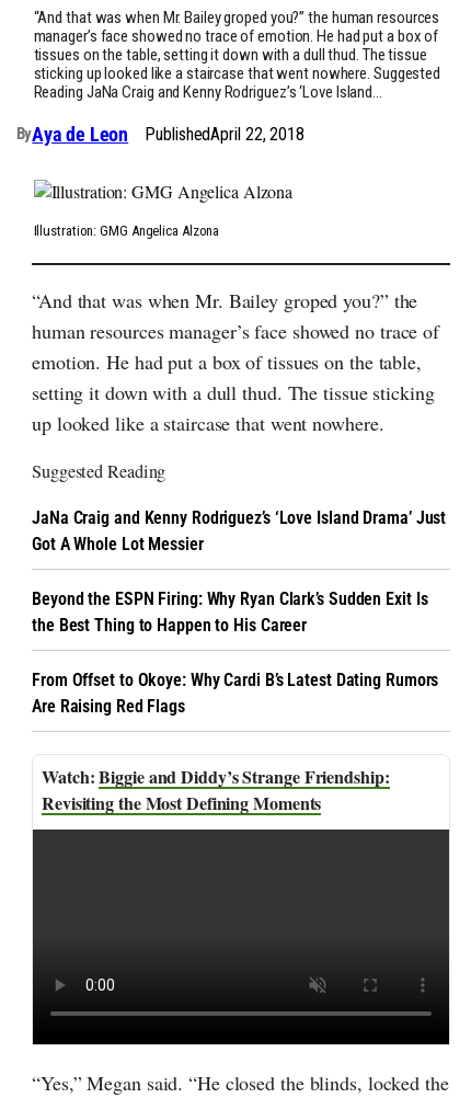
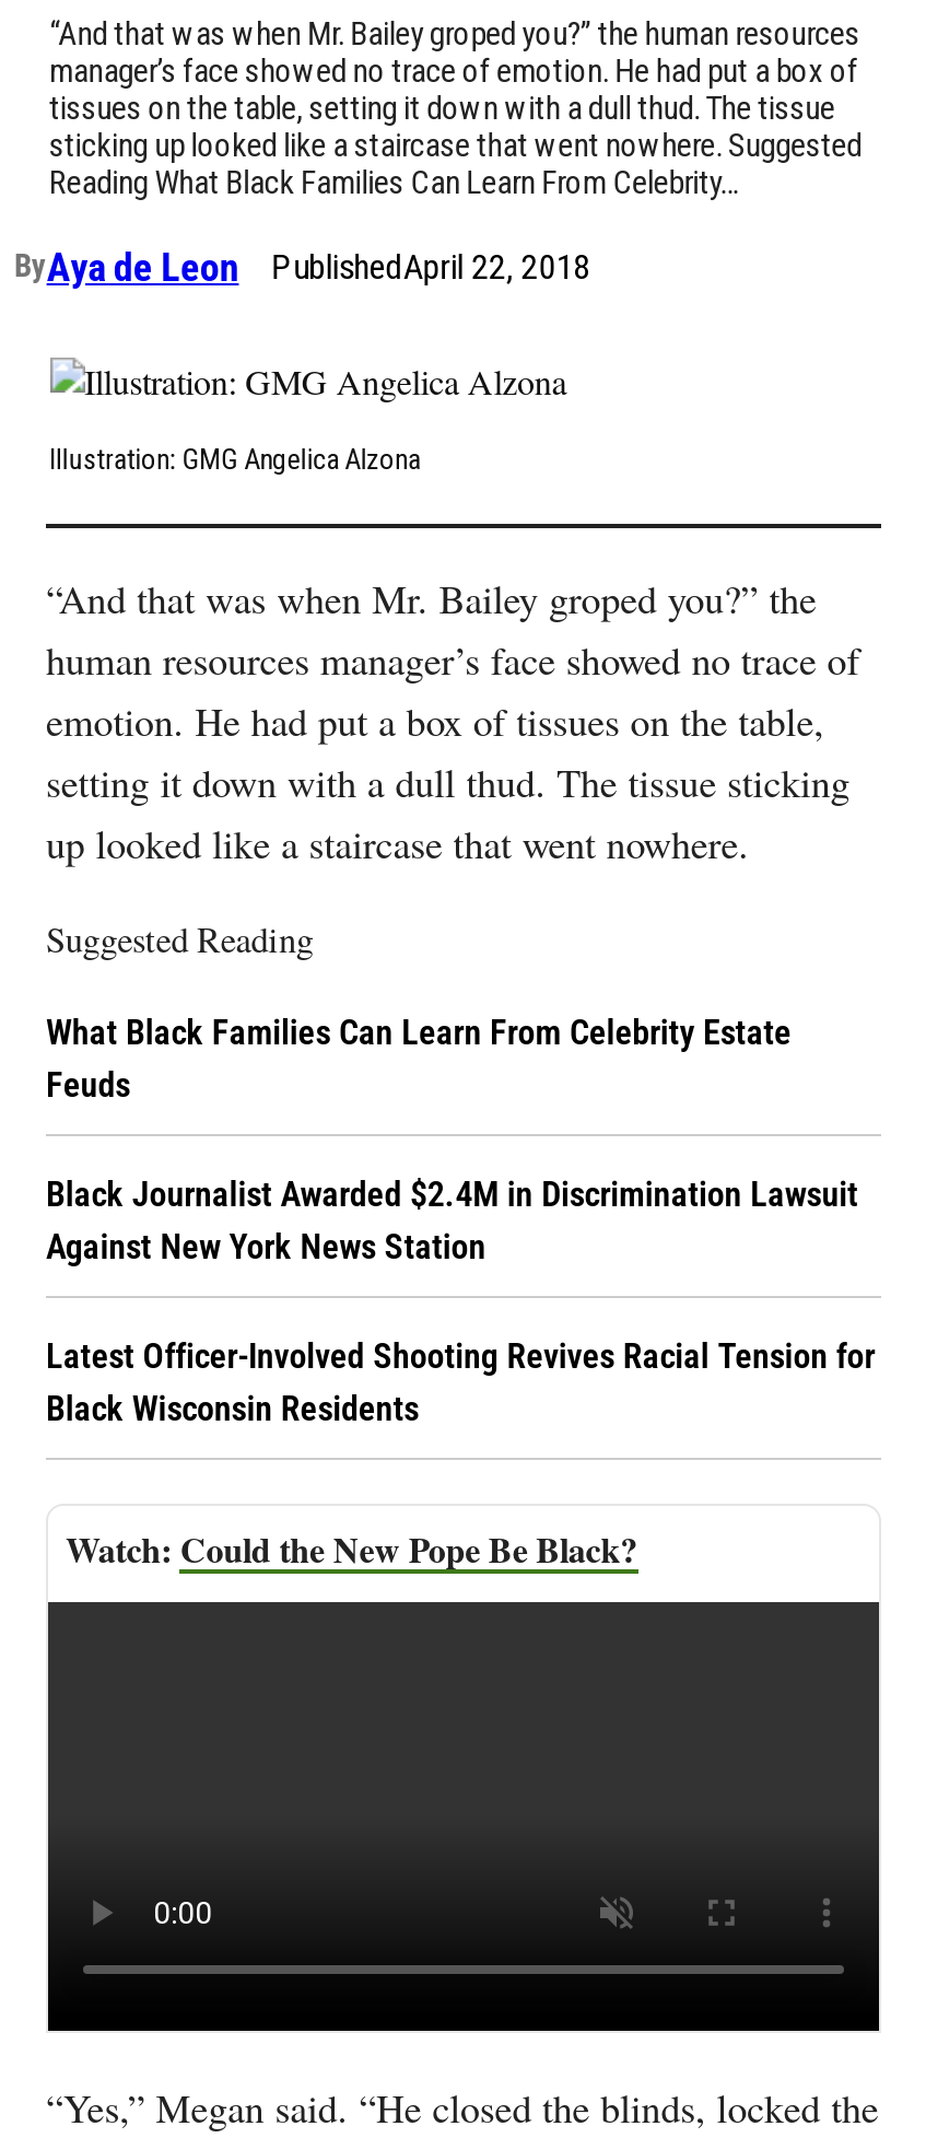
[33,82,382,102] Reading JaNa Craig and Kenny Rodriguez’s ‘Love Island… -> [49,163,739,202] Reading What Black Families Can Learn From Celebrity…
[32,507,446,554] JaNa Craig and Kenny Rodriguez’s ‘Love Island Drama’ Just | Got A Whole Lot Messier -> [46,1011,791,1105] What Black Families Can Learn From Celebrity Estate | Feuds
[32,588,428,635] Beyond the ESPN Firing: Why Ryan Clark’s Sudden Exit Is | the Best Thing to Happen to His Career -> [46,1173,858,1267] Black Journalist Awarded $2.4M in Discrimination Lawsuit | Against New York News Station
[32,669,439,716] From Offset to Okoye: Why Cardi B’s Latest Dating Rumors | Are Raising Red Flags -> [46,1334,875,1428] Latest Officer-Involved Shooting Revives Racial Tension for | Black Wisconsin Residents
[42,763,389,815] Biggie and Diddy’s Strange Friendship: | Revisiting the Most Defining Moments -> [180,1523,637,1573] Could the New Pope Be Black?

